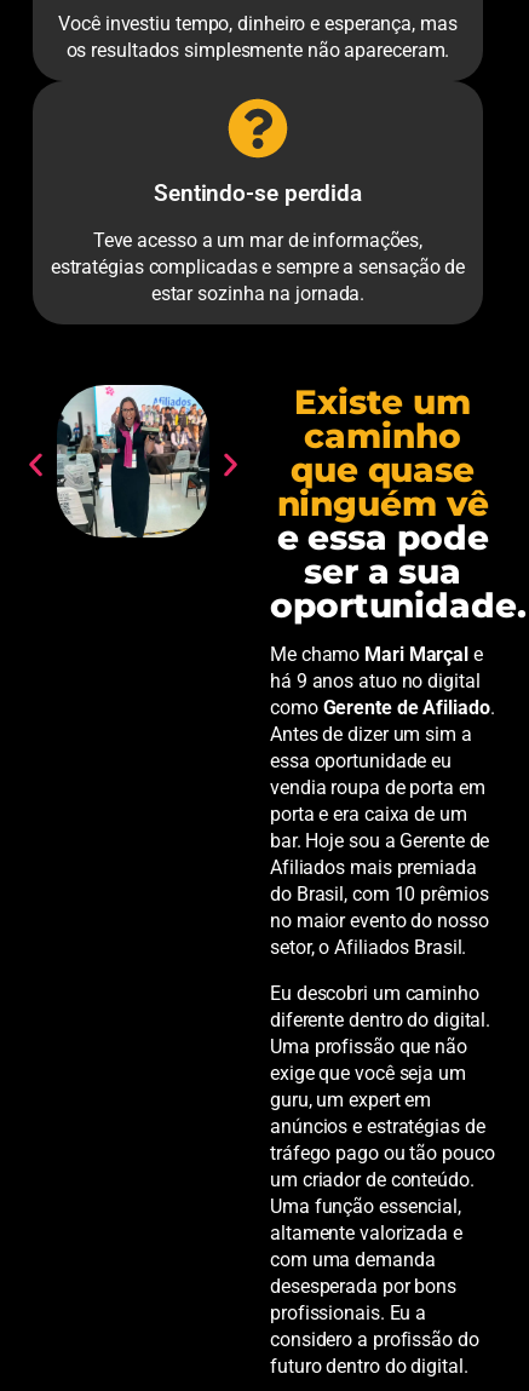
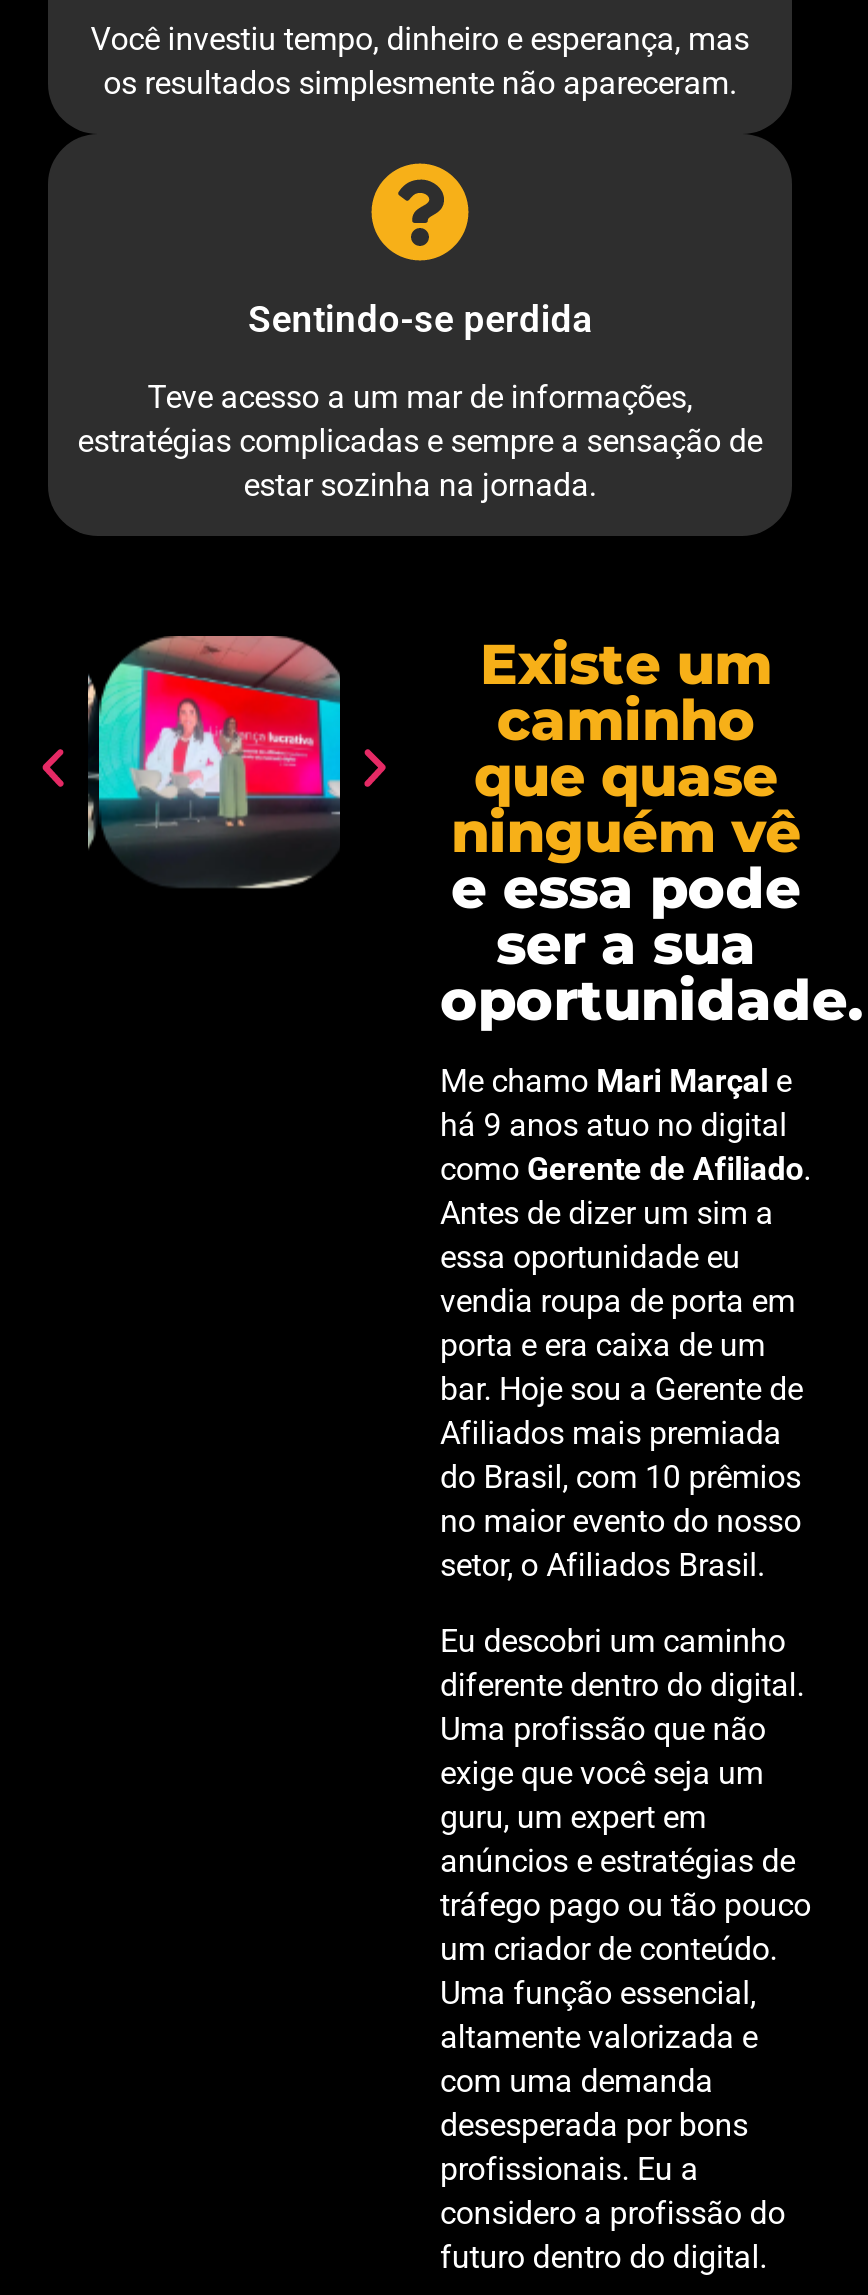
[56,384,209,539] [image] -> [86,634,342,888] [image]

